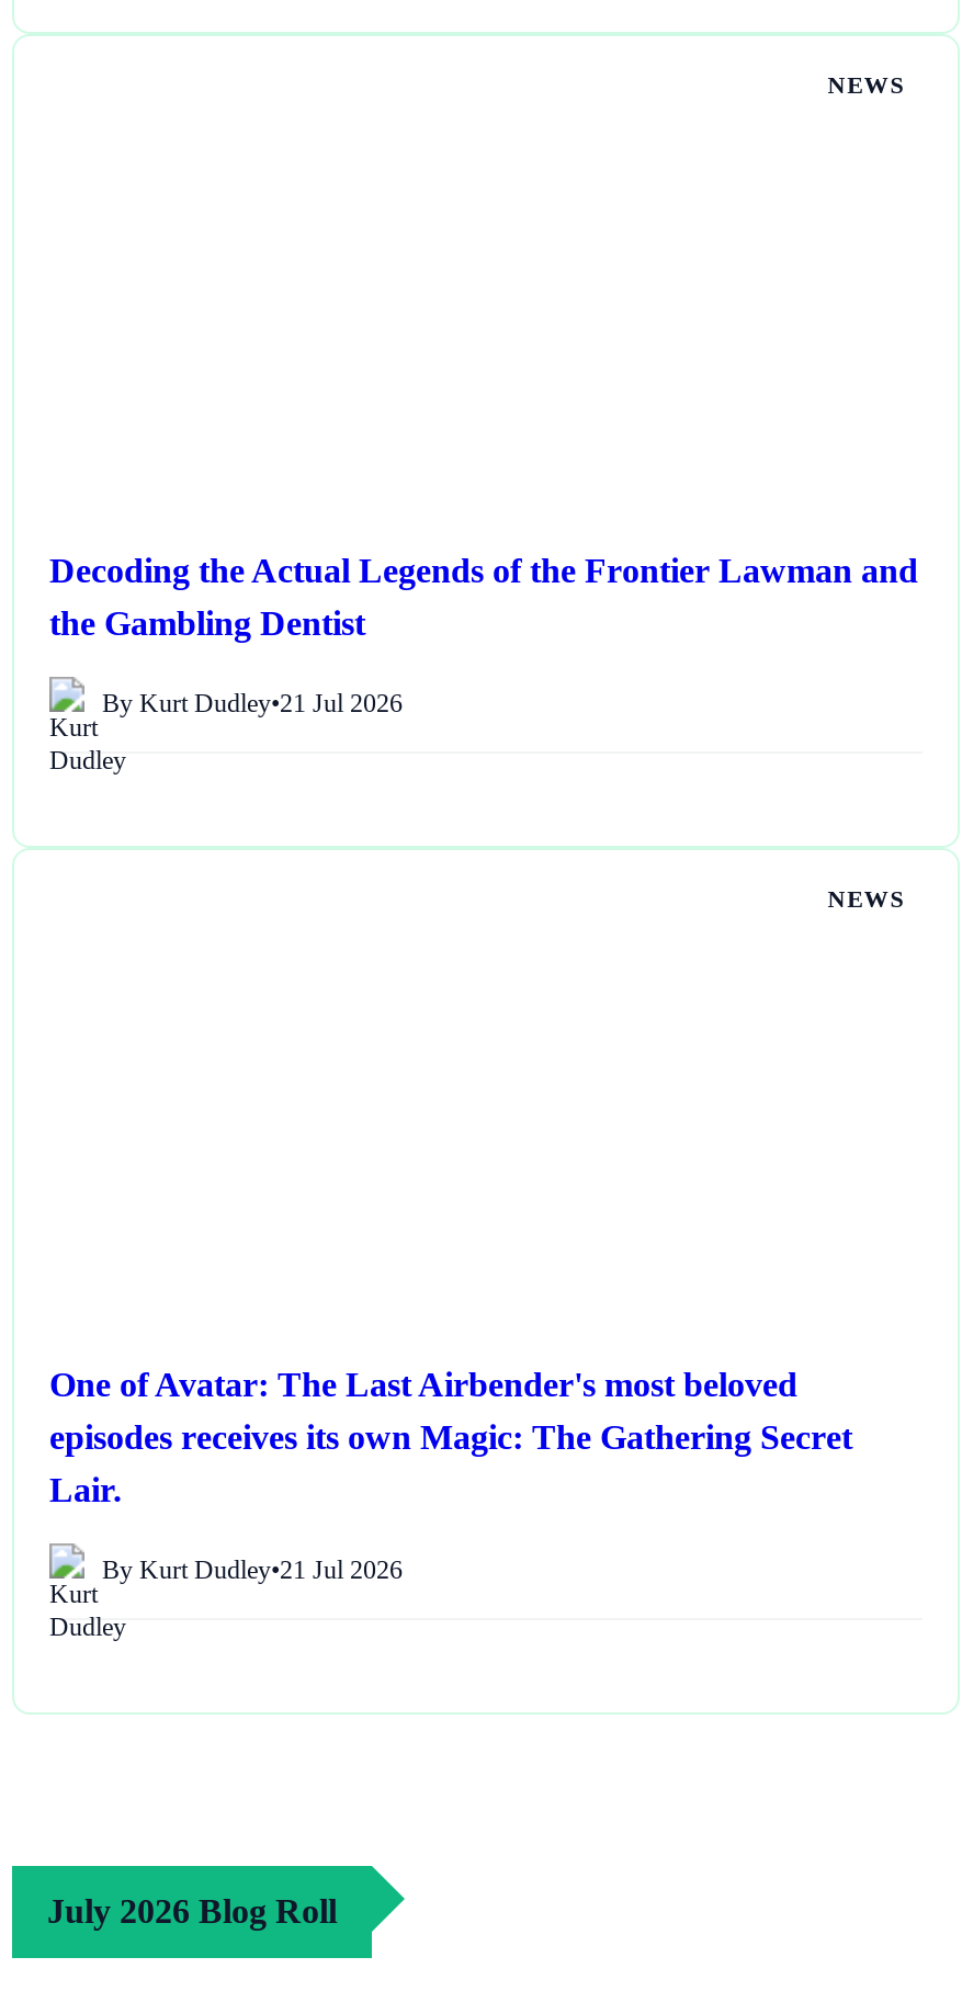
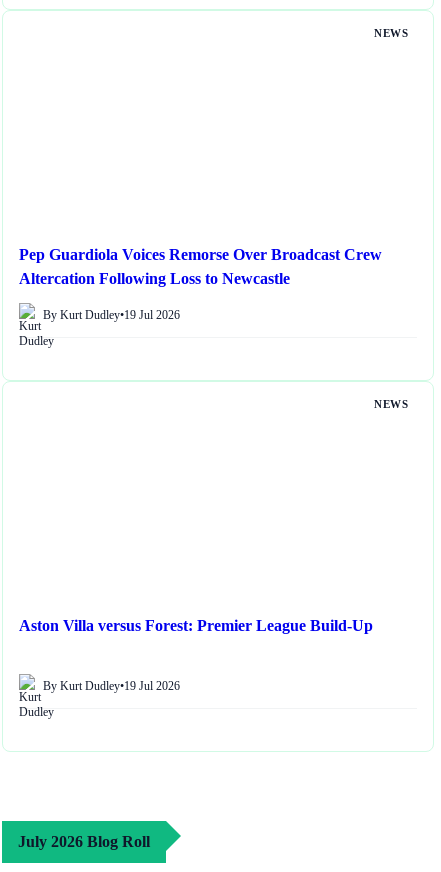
[49,552,918,642] Decoding the Actual Legends of the Frontier Lawman and | the Gambling Dentist -> [19,246,382,287] Pep Guardiola Voices Remorse Over Broadcast Crew | Altercation Following Loss to Newcastle
[102,687,403,718] By Kurt Dudley•21 Jul 2026 -> [43,308,180,322] By Kurt Dudley•19 Jul 2026
[49,1366,852,1509] One of Avatar: The Last Airbender's most beloved | episodes receives its own Magic: The Gathering Secret | Lair. -> [19,617,373,634] Aston Villa versus Forest: Premier League Build-Up
[102,1554,403,1584] By Kurt Dudley•21 Jul 2026 -> [43,679,180,693] By Kurt Dudley•19 Jul 2026

